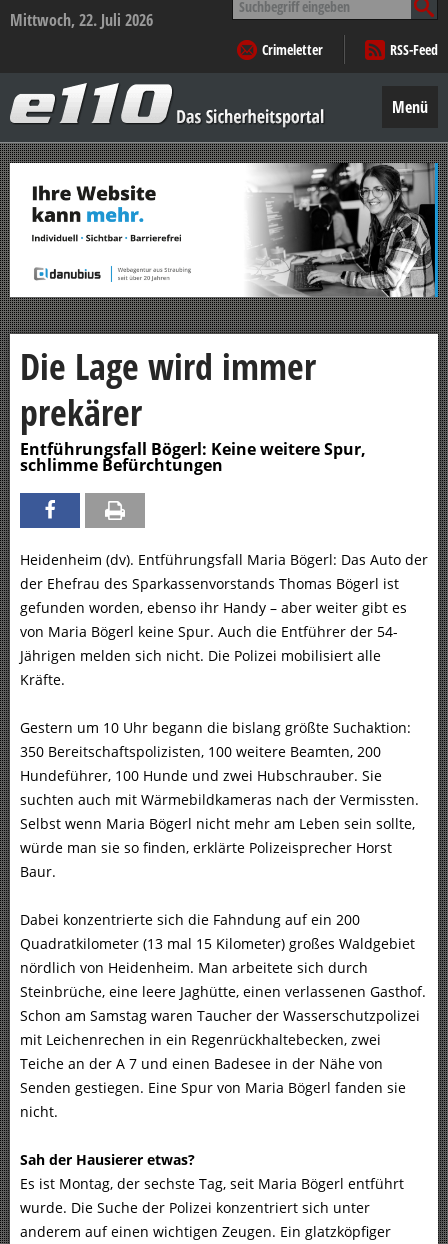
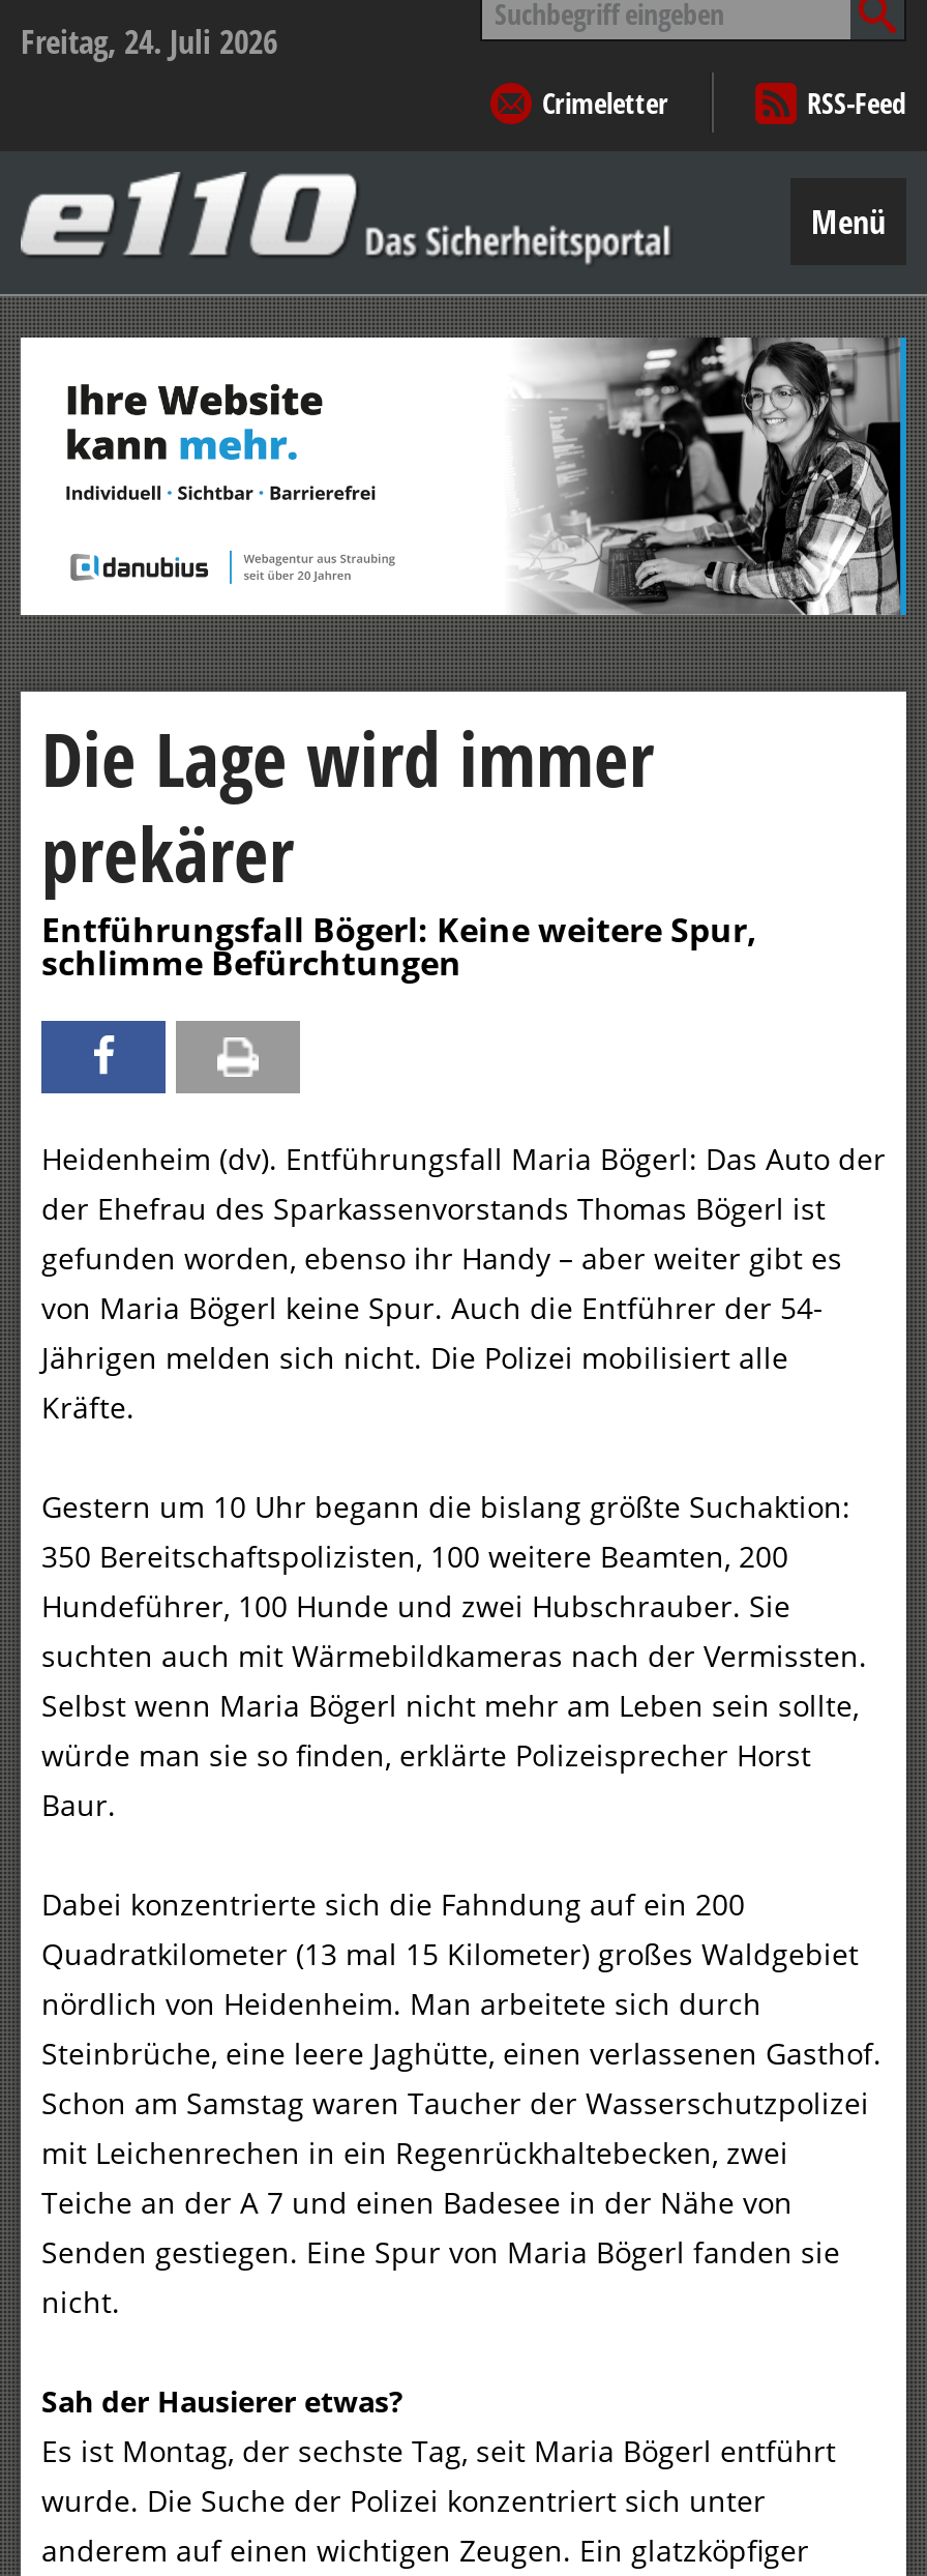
[10,9,153,31] Mittwoch, 22. Juli 2026 -> [21,19,277,64] Freitag, 24. Juli 2026

